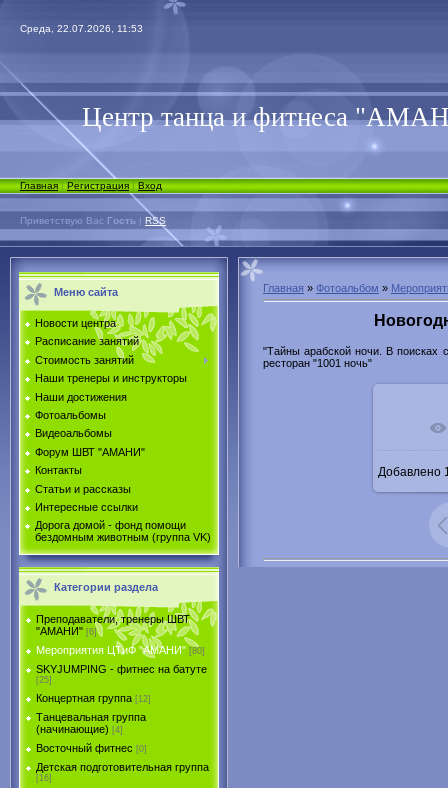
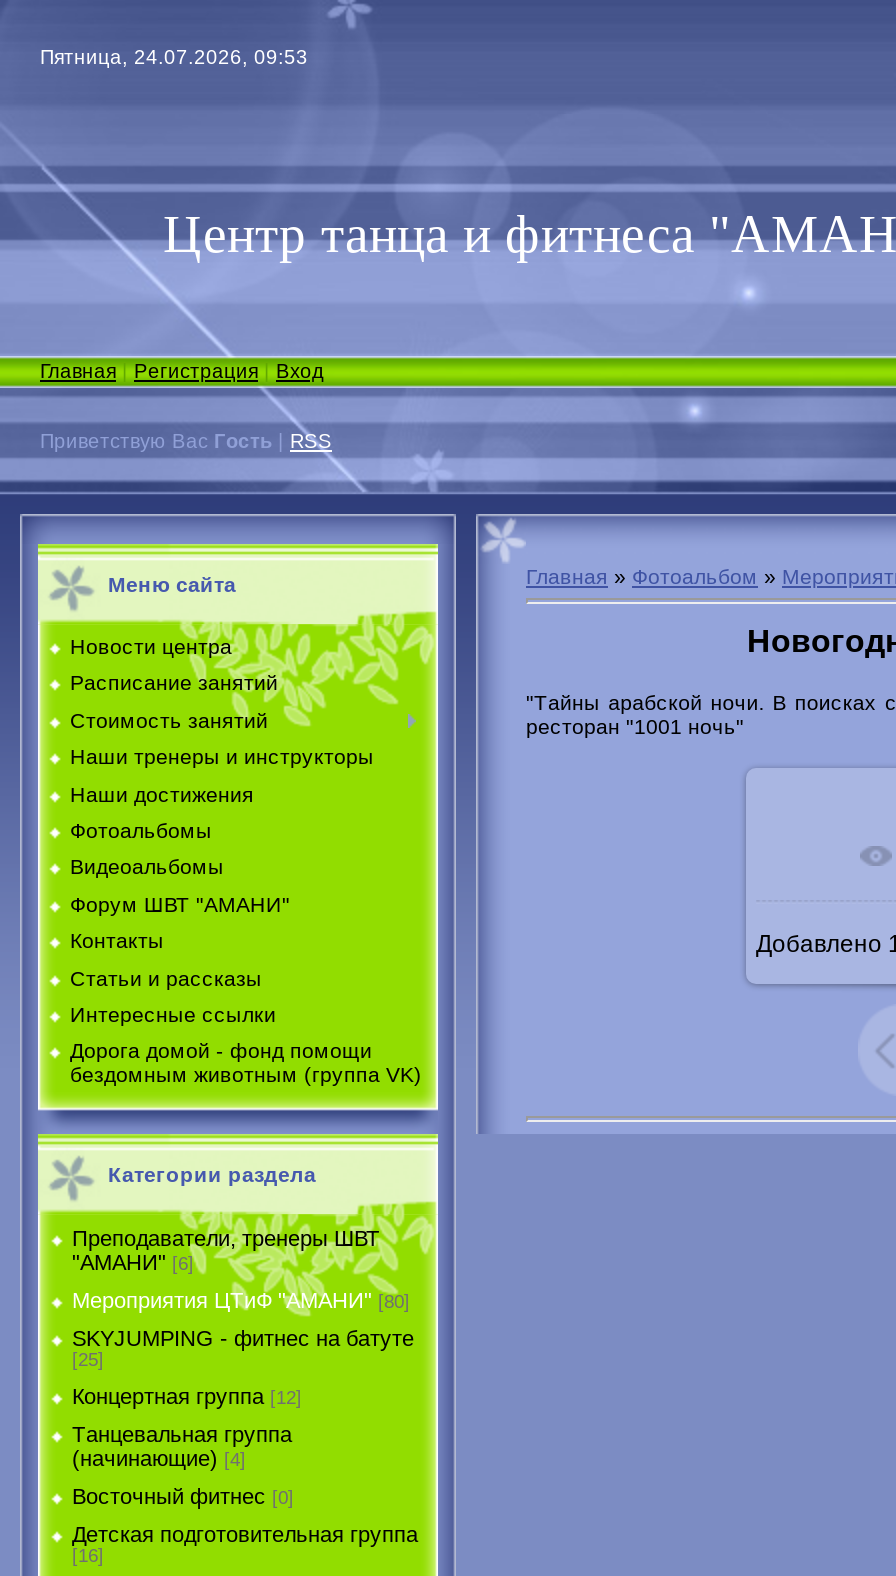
[20,23,143,34] Среда, 22.07.2026, 11:53 -> [40,46,308,68] Пятница, 24.07.2026, 09:53

